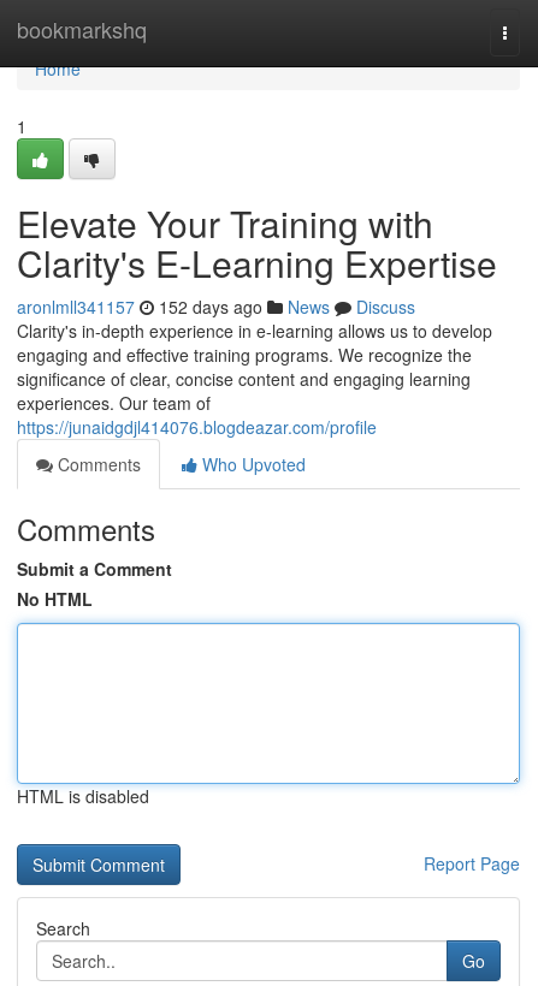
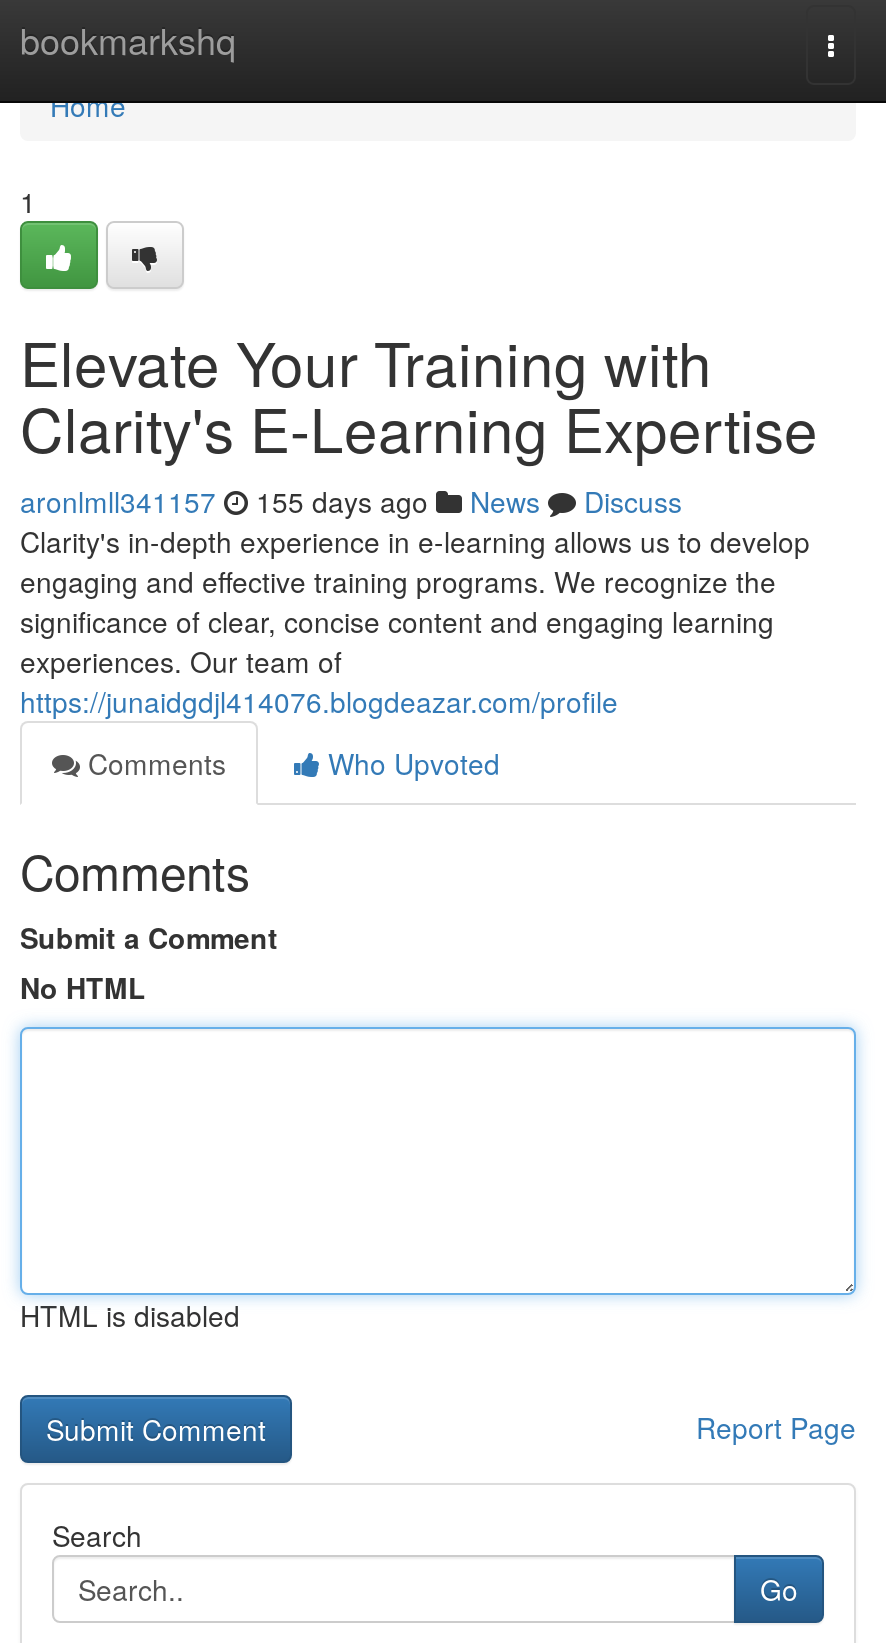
[17,295,415,319] aronlmll341157 152 days ago News Discuss -> [20,481,682,521] aronlmll341157 155 days ago News Discuss

